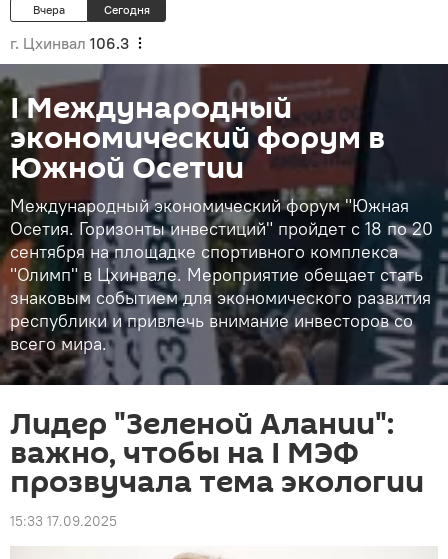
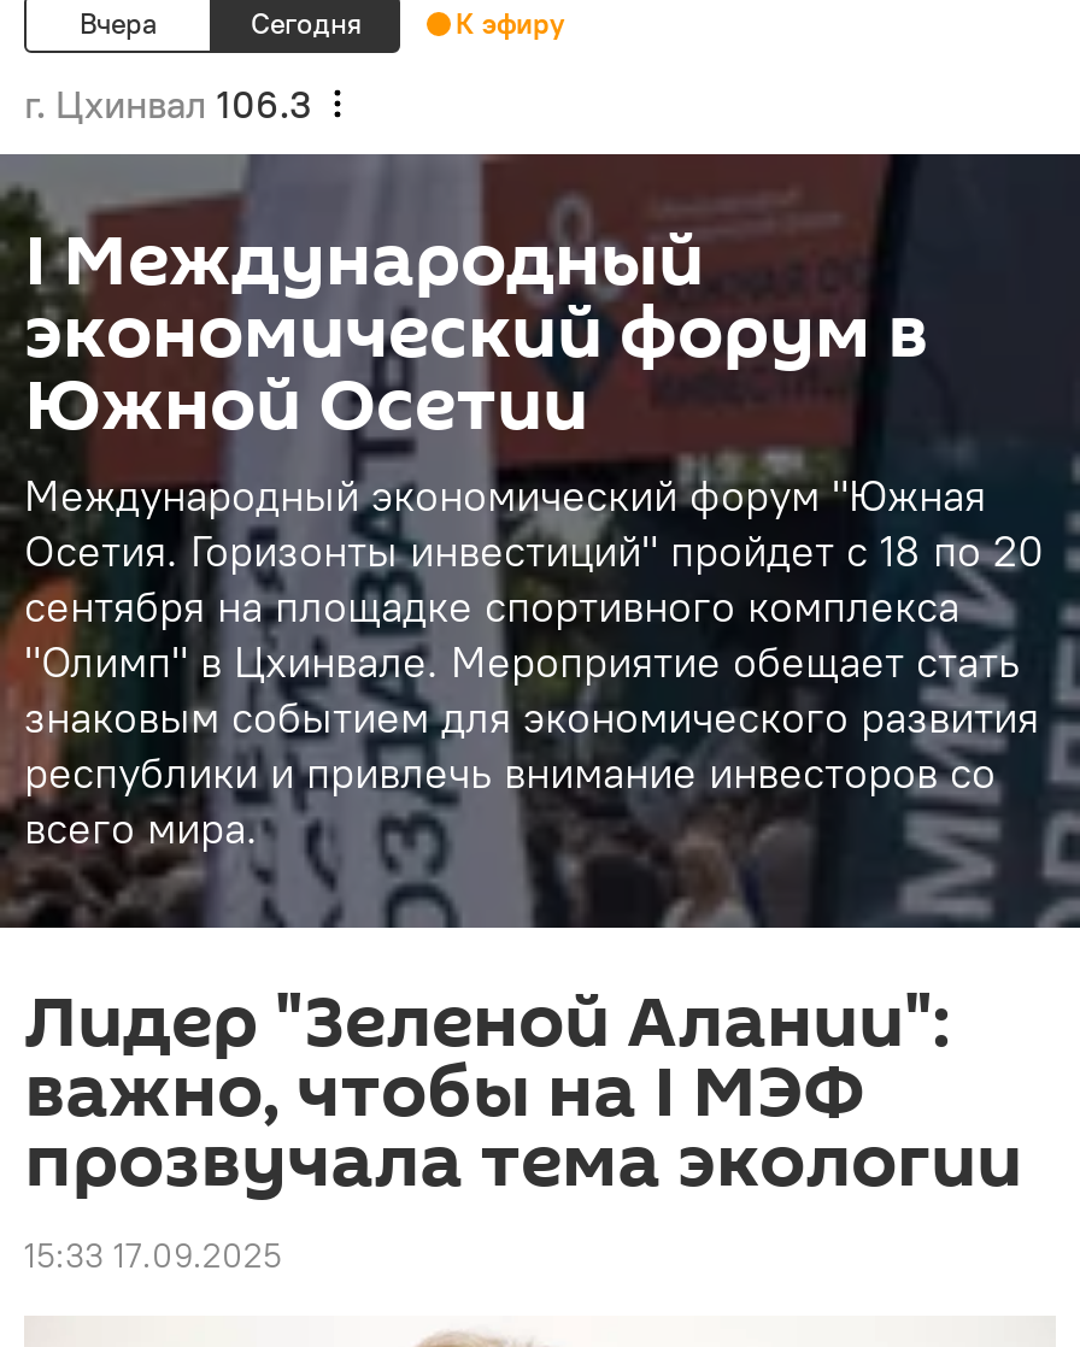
none -> [456,5,564,41] К эфиру

